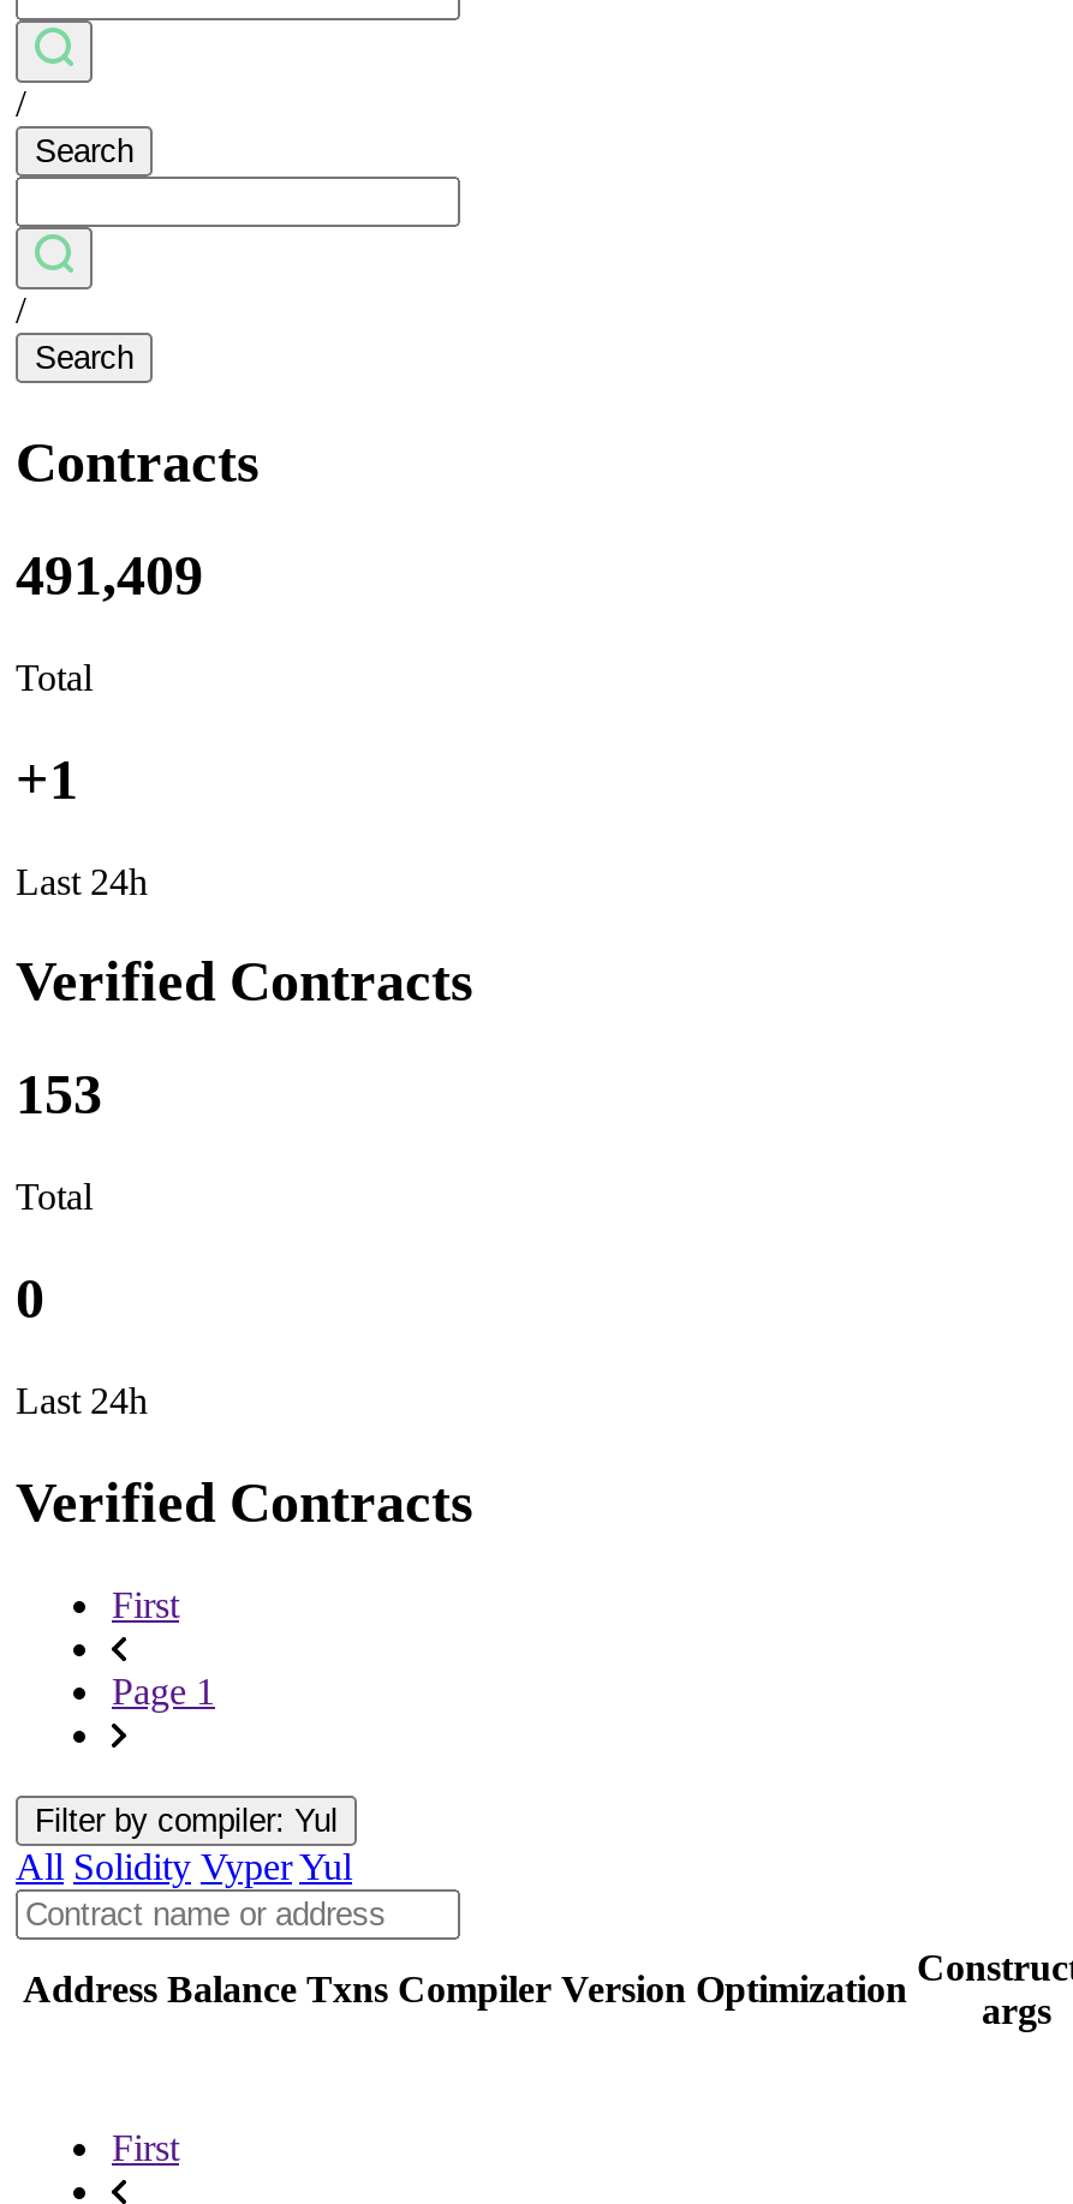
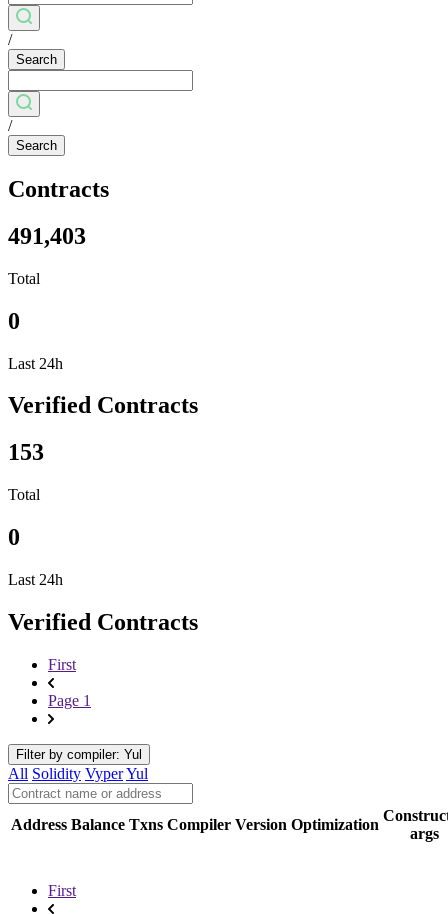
[16,544,203,606] 491,409 -> [8,223,86,249] 491,403
[16,747,78,810] +1 -> [8,308,20,334] 0

